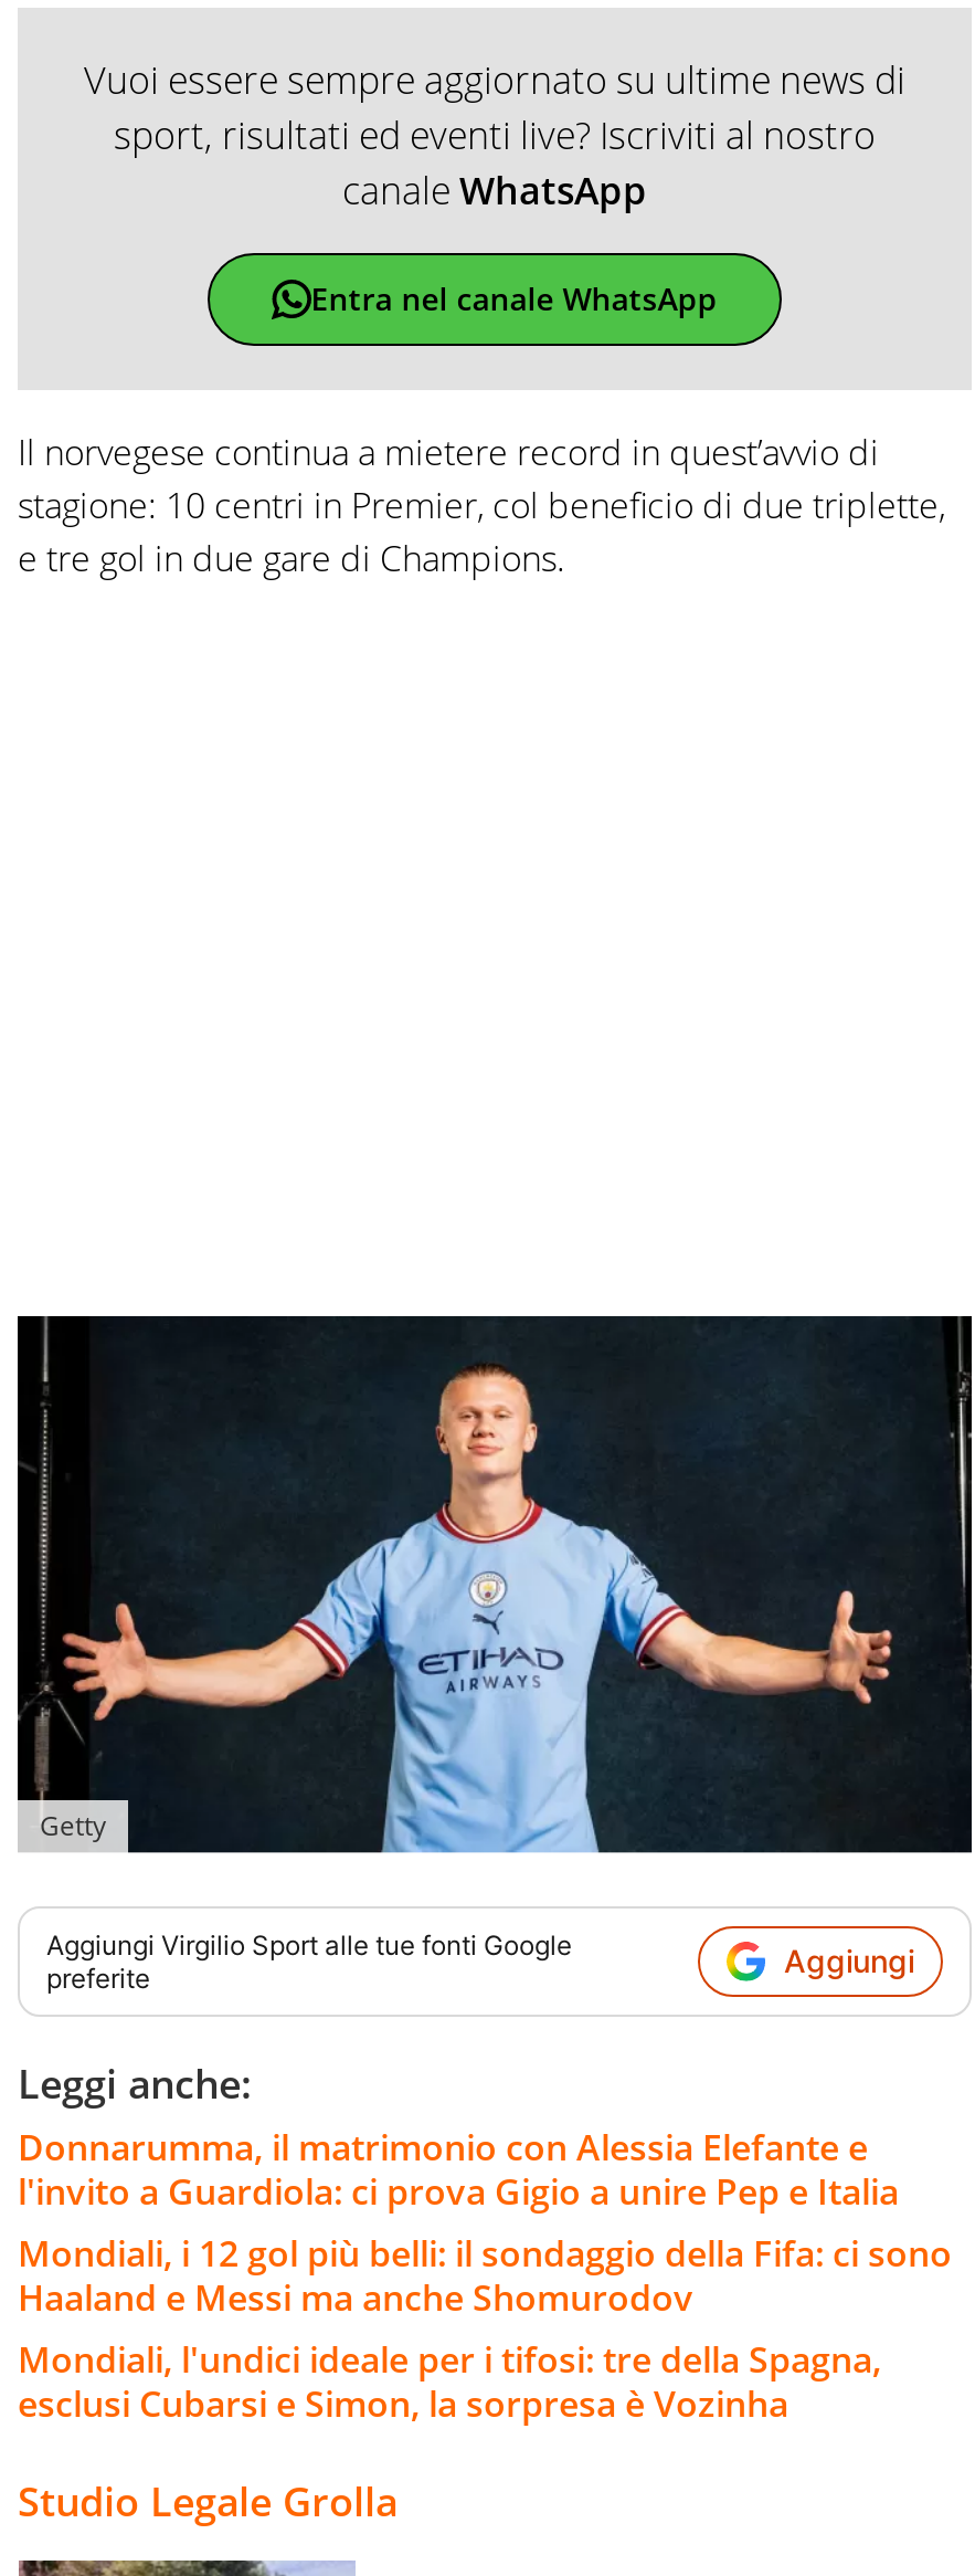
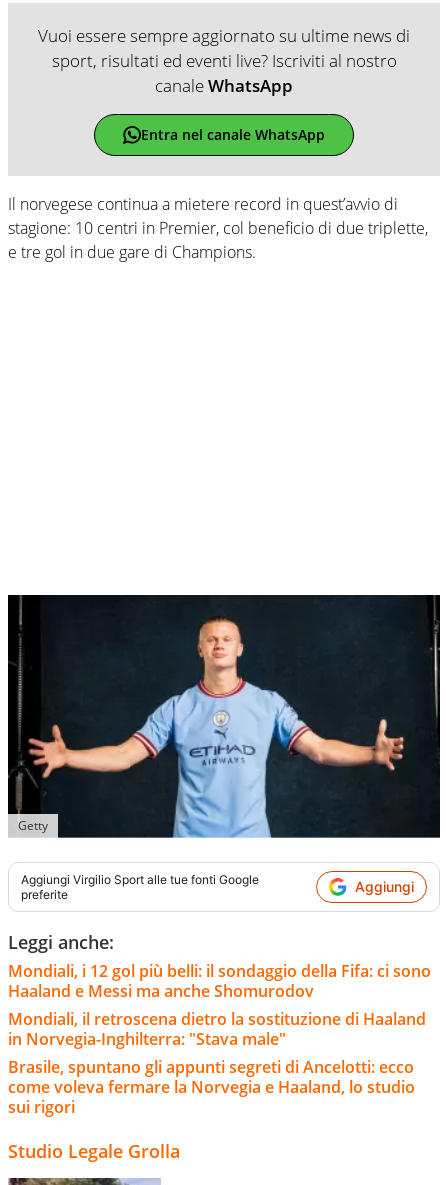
[18,2123,899,2216] Donnarumma, il matrimonio con Alessia Elefante e | l'invito a Guardiola: ci prova Gigio a unire Pep e Italia -> none
moved [18,2229,952,2322] -> [8,960,431,1002]: Mondiali, i 12 gol più belli: il sondaggio della Fifa: ci sono | Haaland e Messi ma anche Shomurodov
[18,2335,881,2428] Mondiali, l'undici ideale per i tifosi: tre della Spagna, | esclusi Cubarsi e Simon, la sorpresa è Vozinha -> [8,1008,426,1118] Mondiali, il retroscena dietro la sostituzione di Haaland | in Norvegia-Inghilterra: "Stava male" | Brasile, spuntano gli appunti segreti di Ancelotti: ecco | come voleva fermare la Norvegia e Haaland, lo studio | sui rigori

